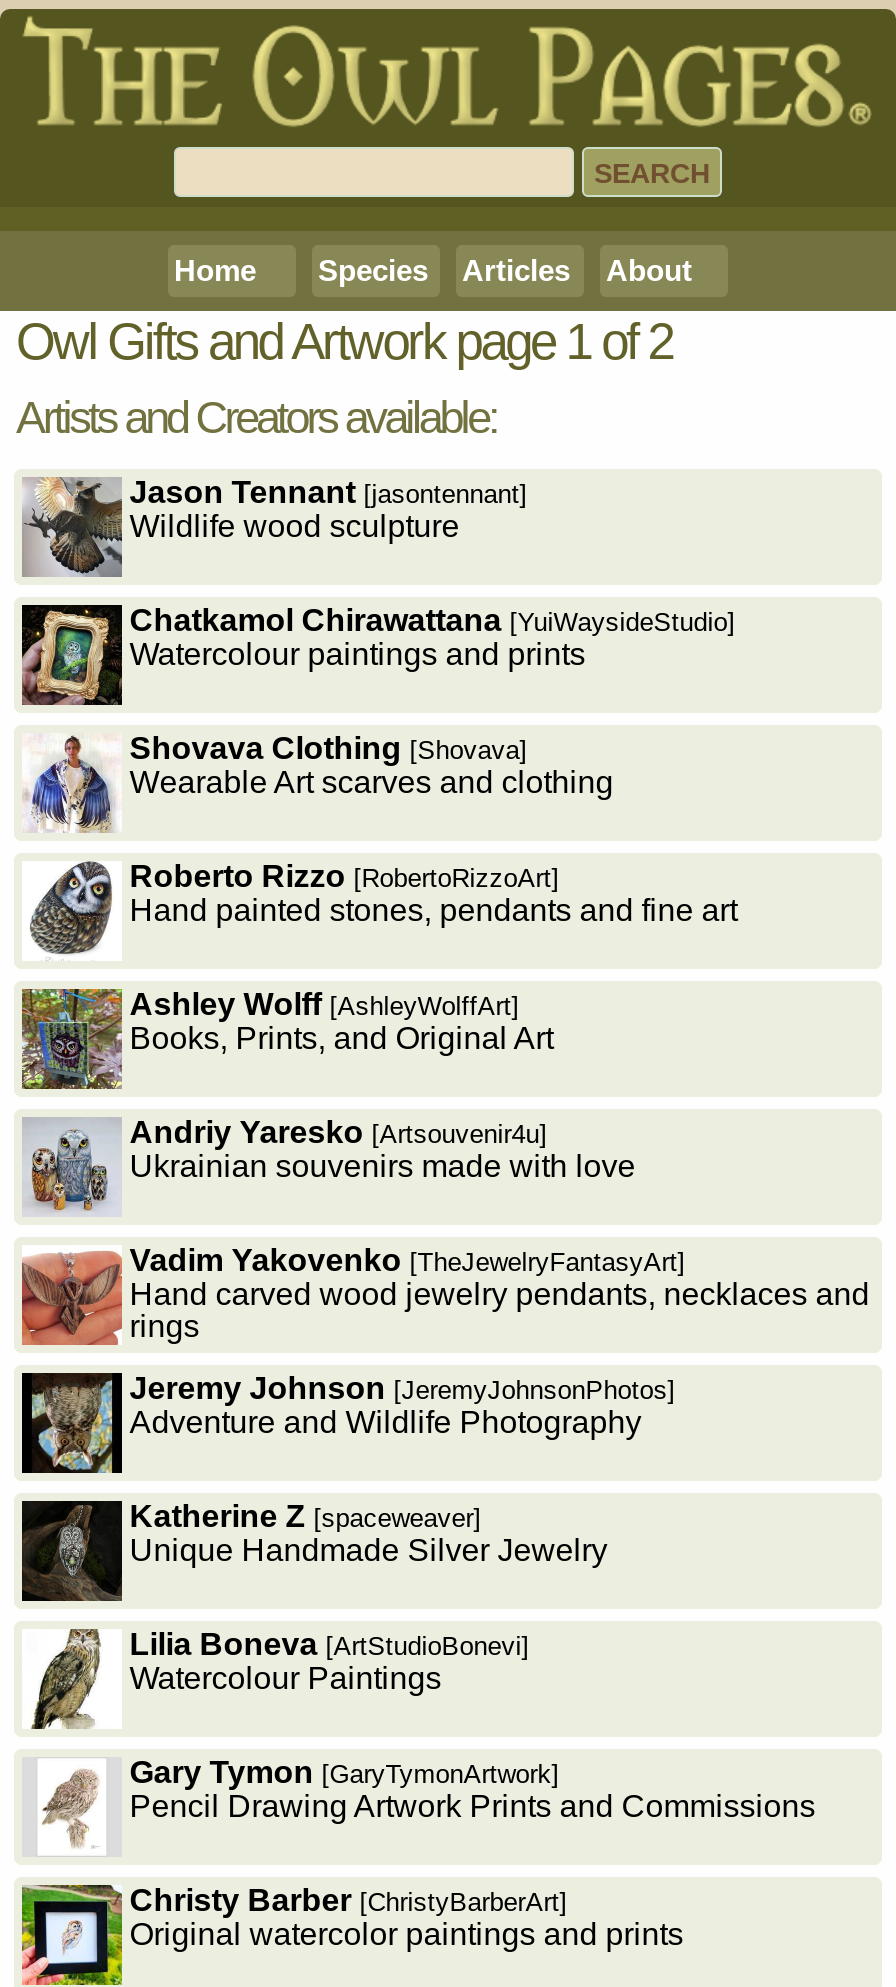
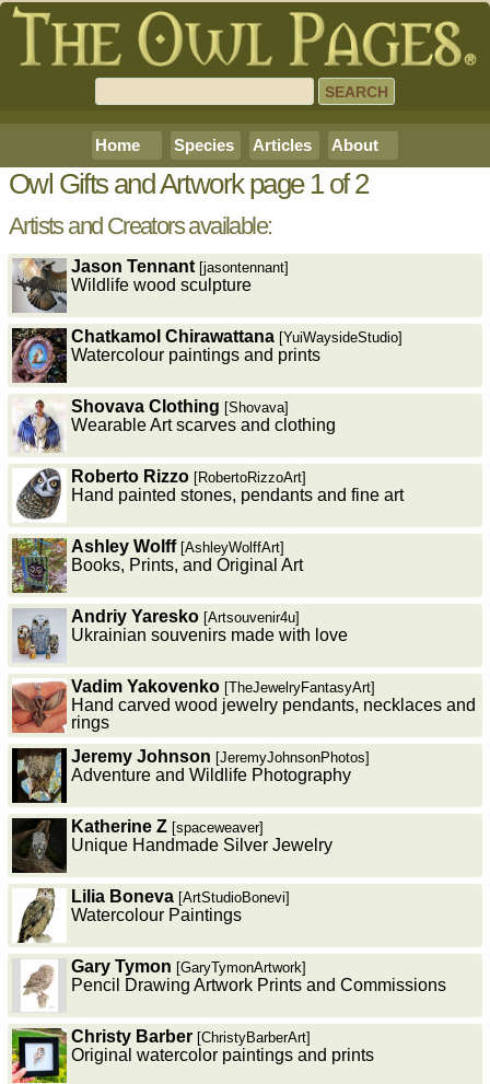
[24,605,120,705] [image] -> [12,327,67,383] [image]

